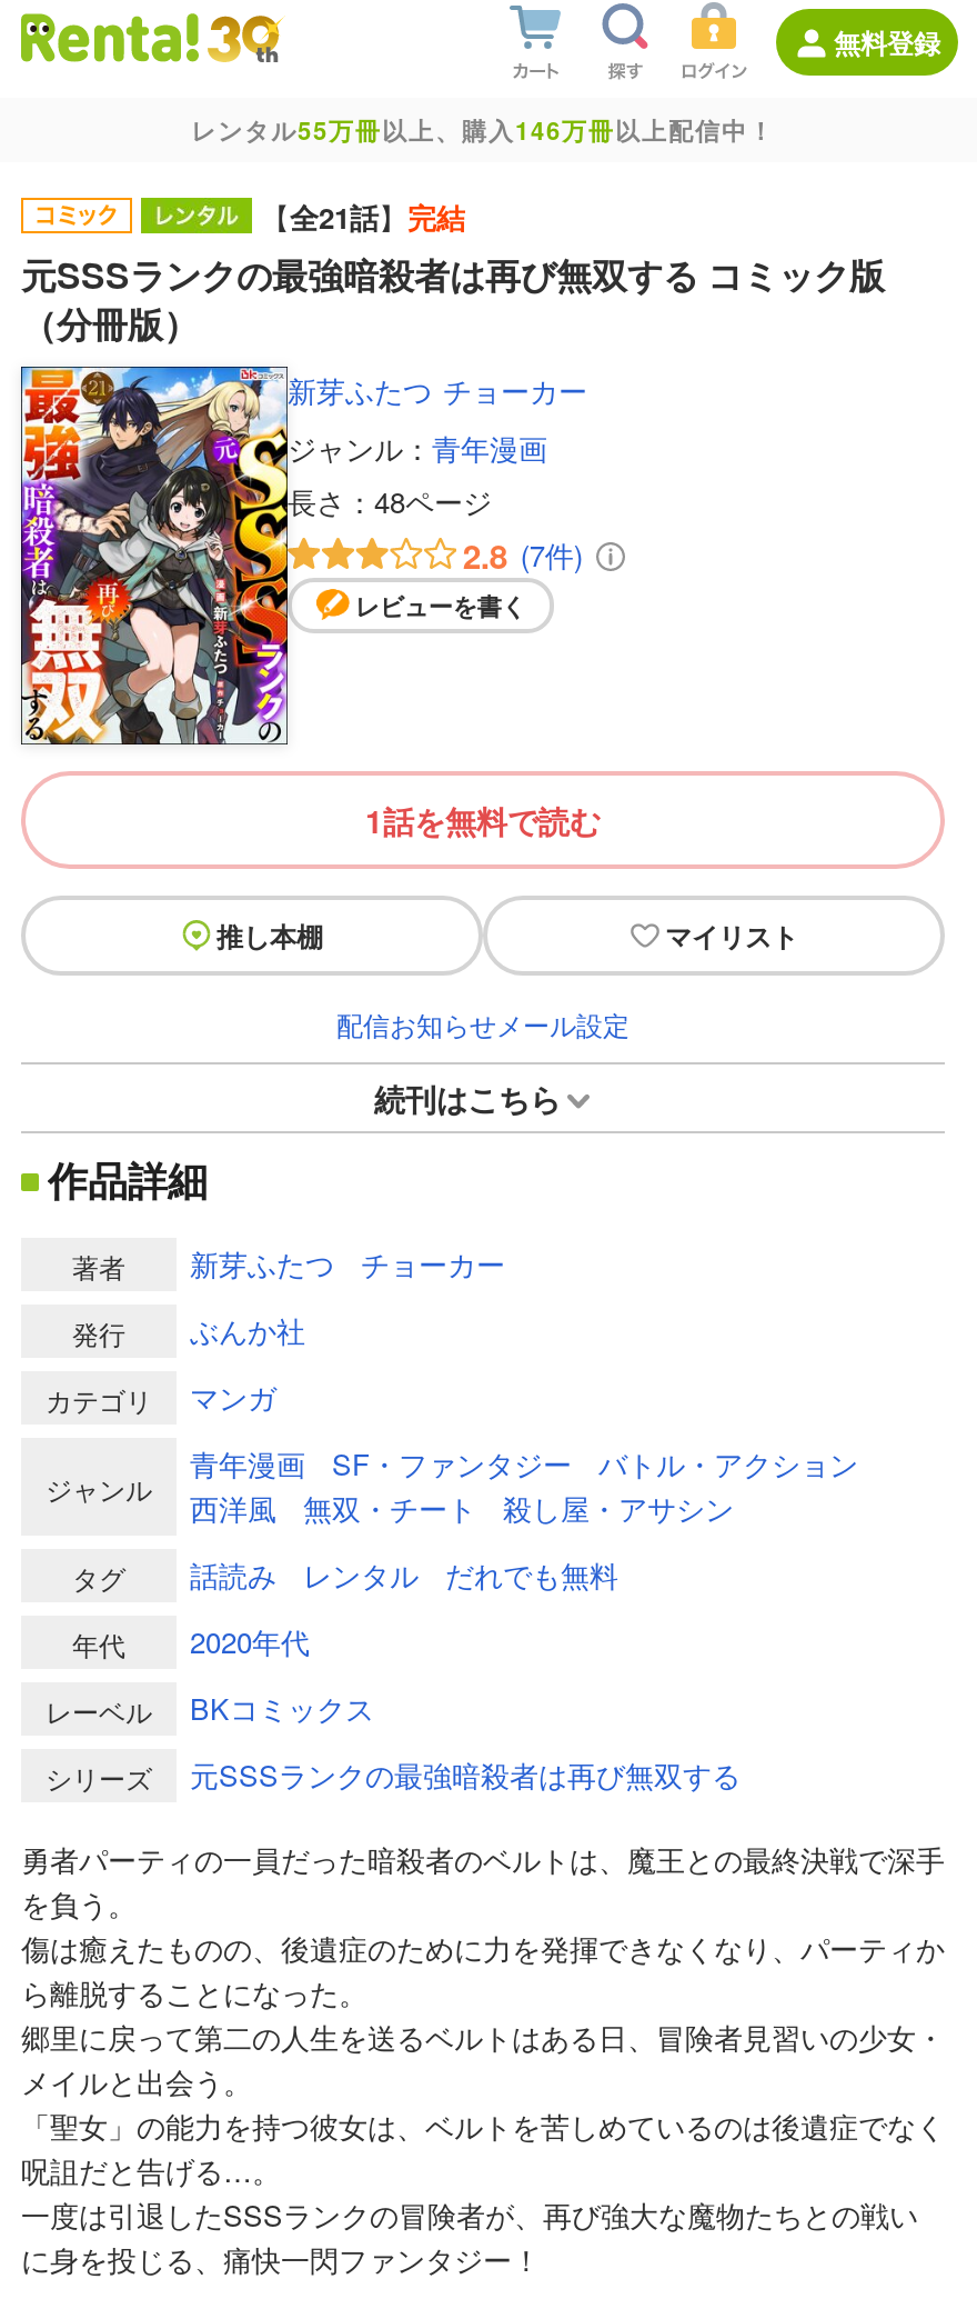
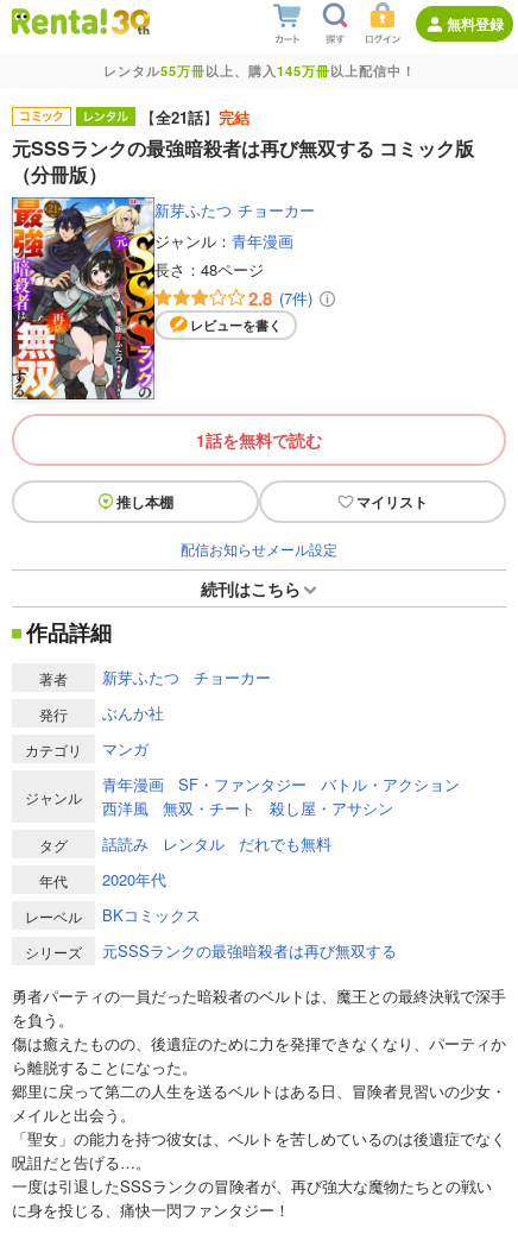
[191,113,775,147] レンタル55万冊以上、購入146万冊以上配信中！ -> [103,62,415,80] レンタル55万冊以上、購入145万冊以上配信中！

